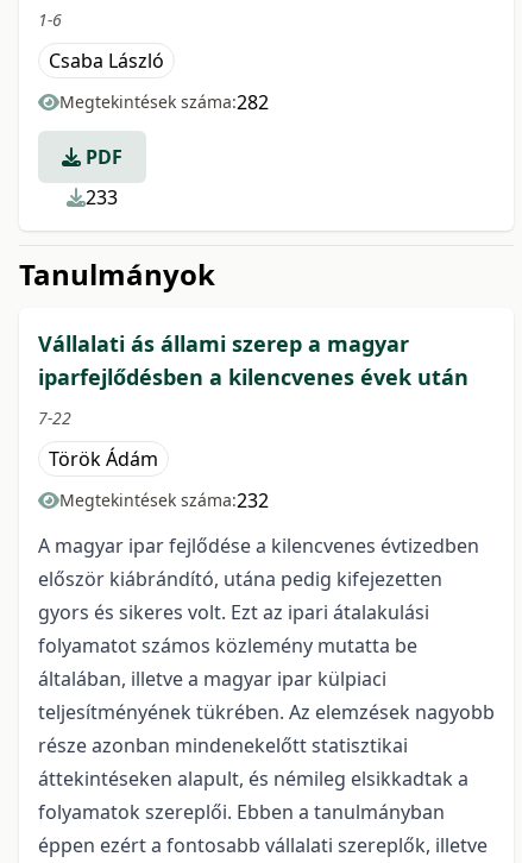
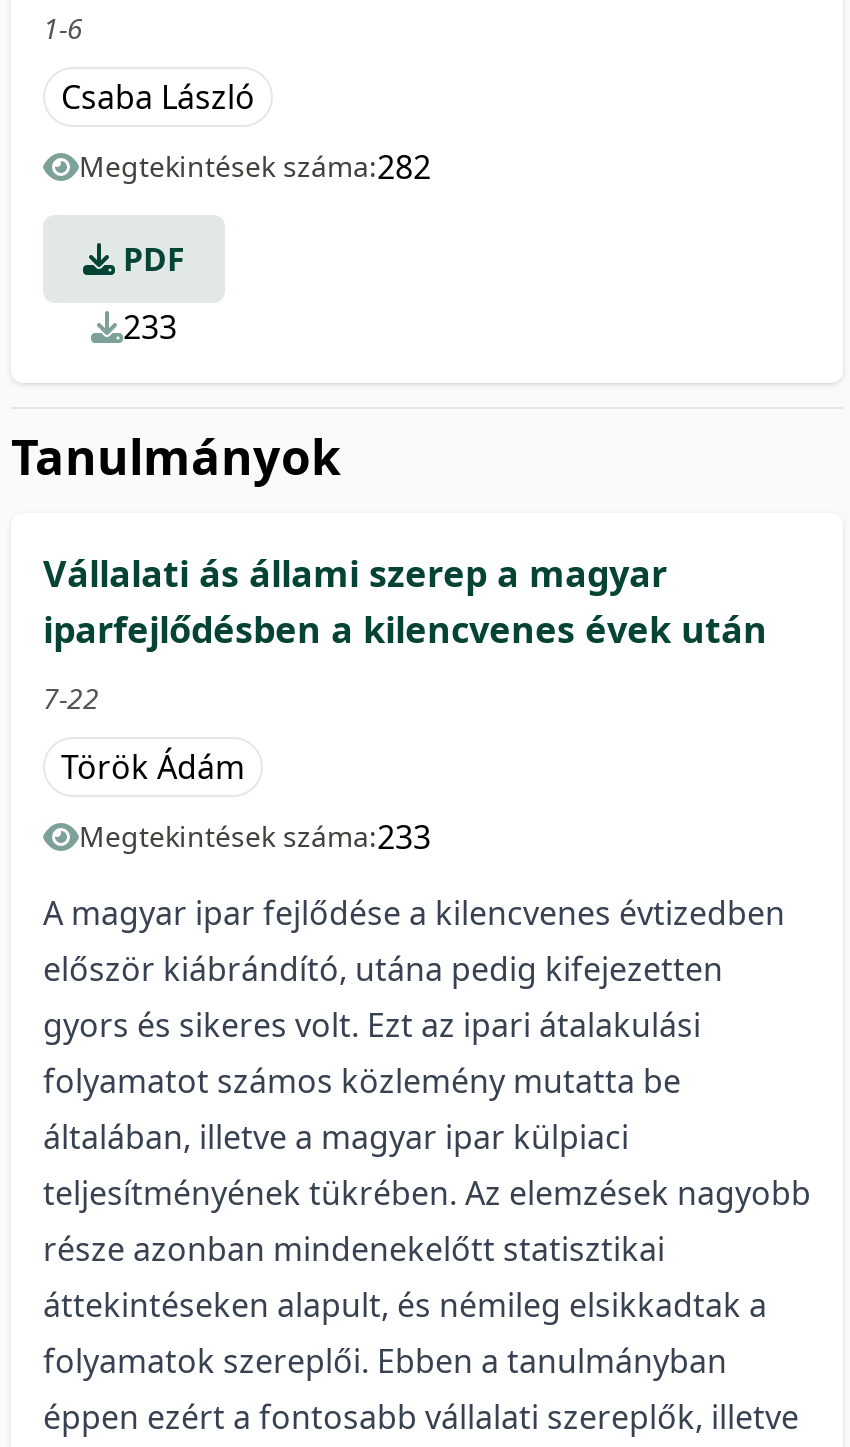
[59,487,269,514] Megtekintések száma:232 -> [79,815,431,859] Megtekintések száma:233

